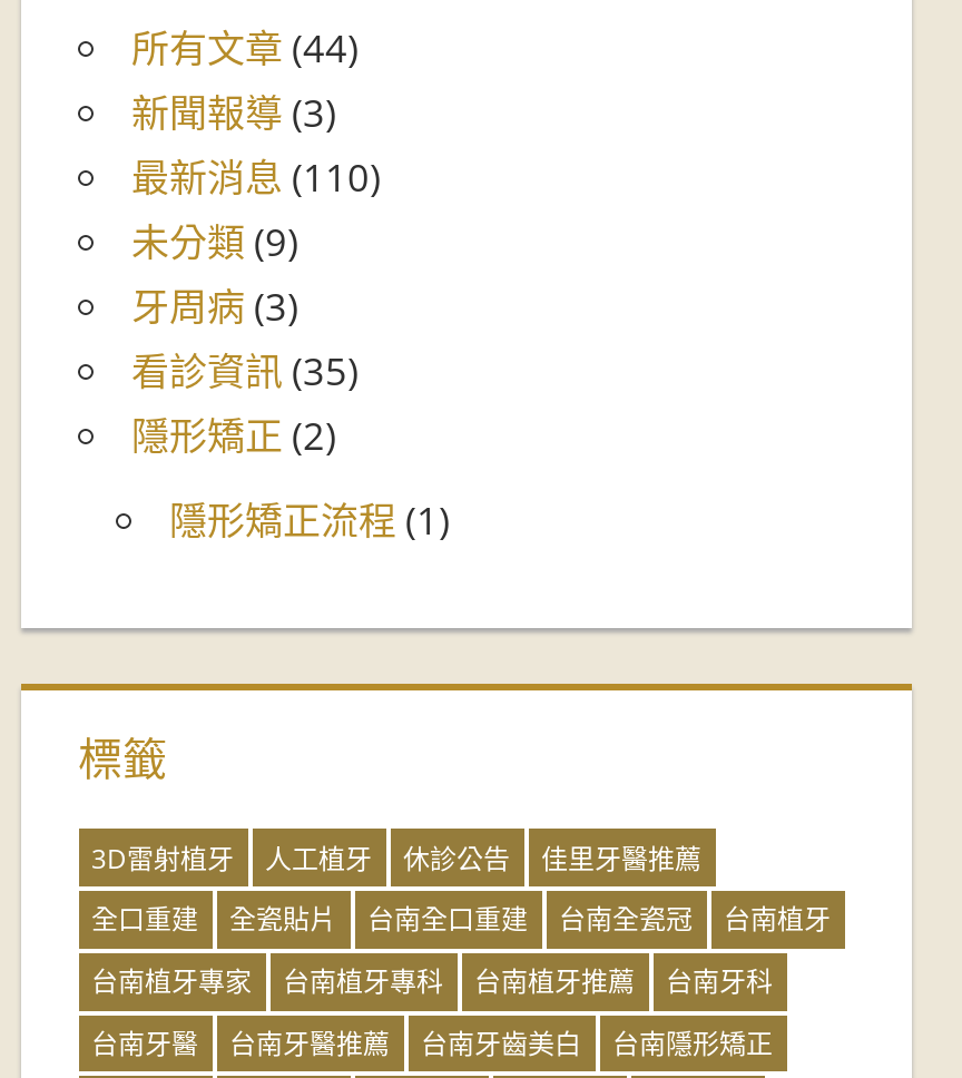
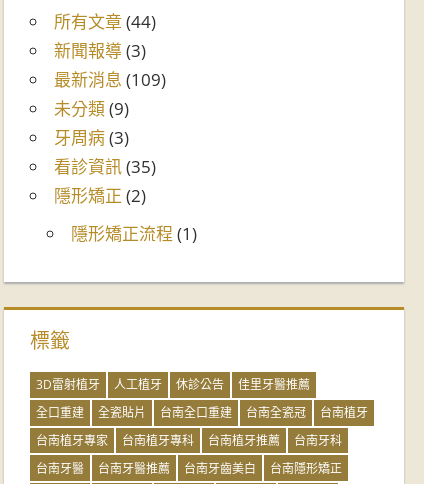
[131,151,381,203] 最新消息(110) -> [53,68,165,91] 最新消息(109)

